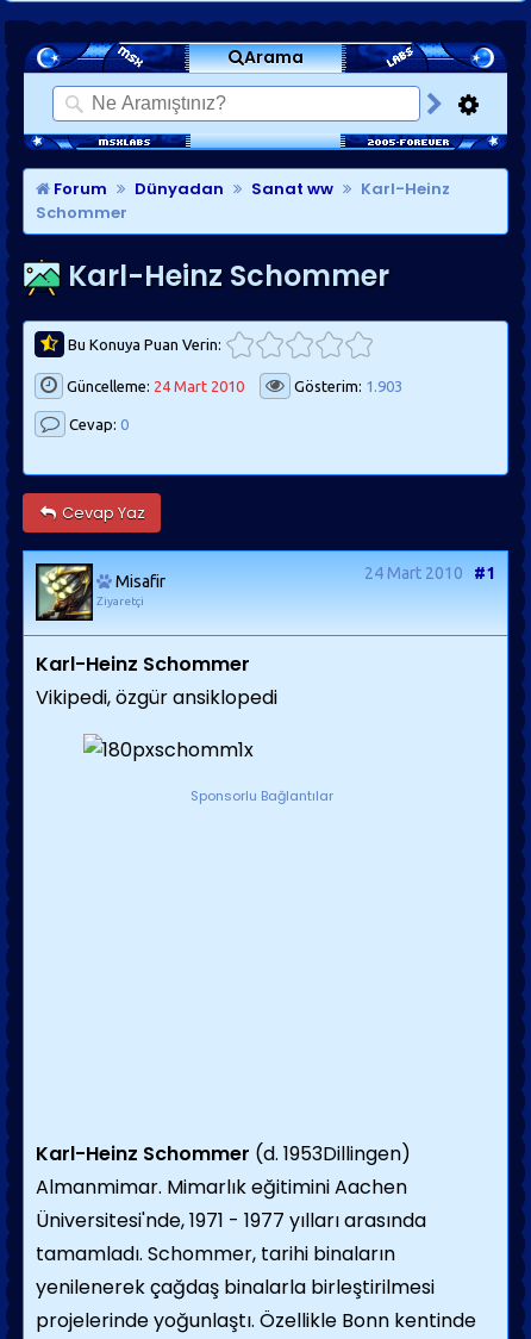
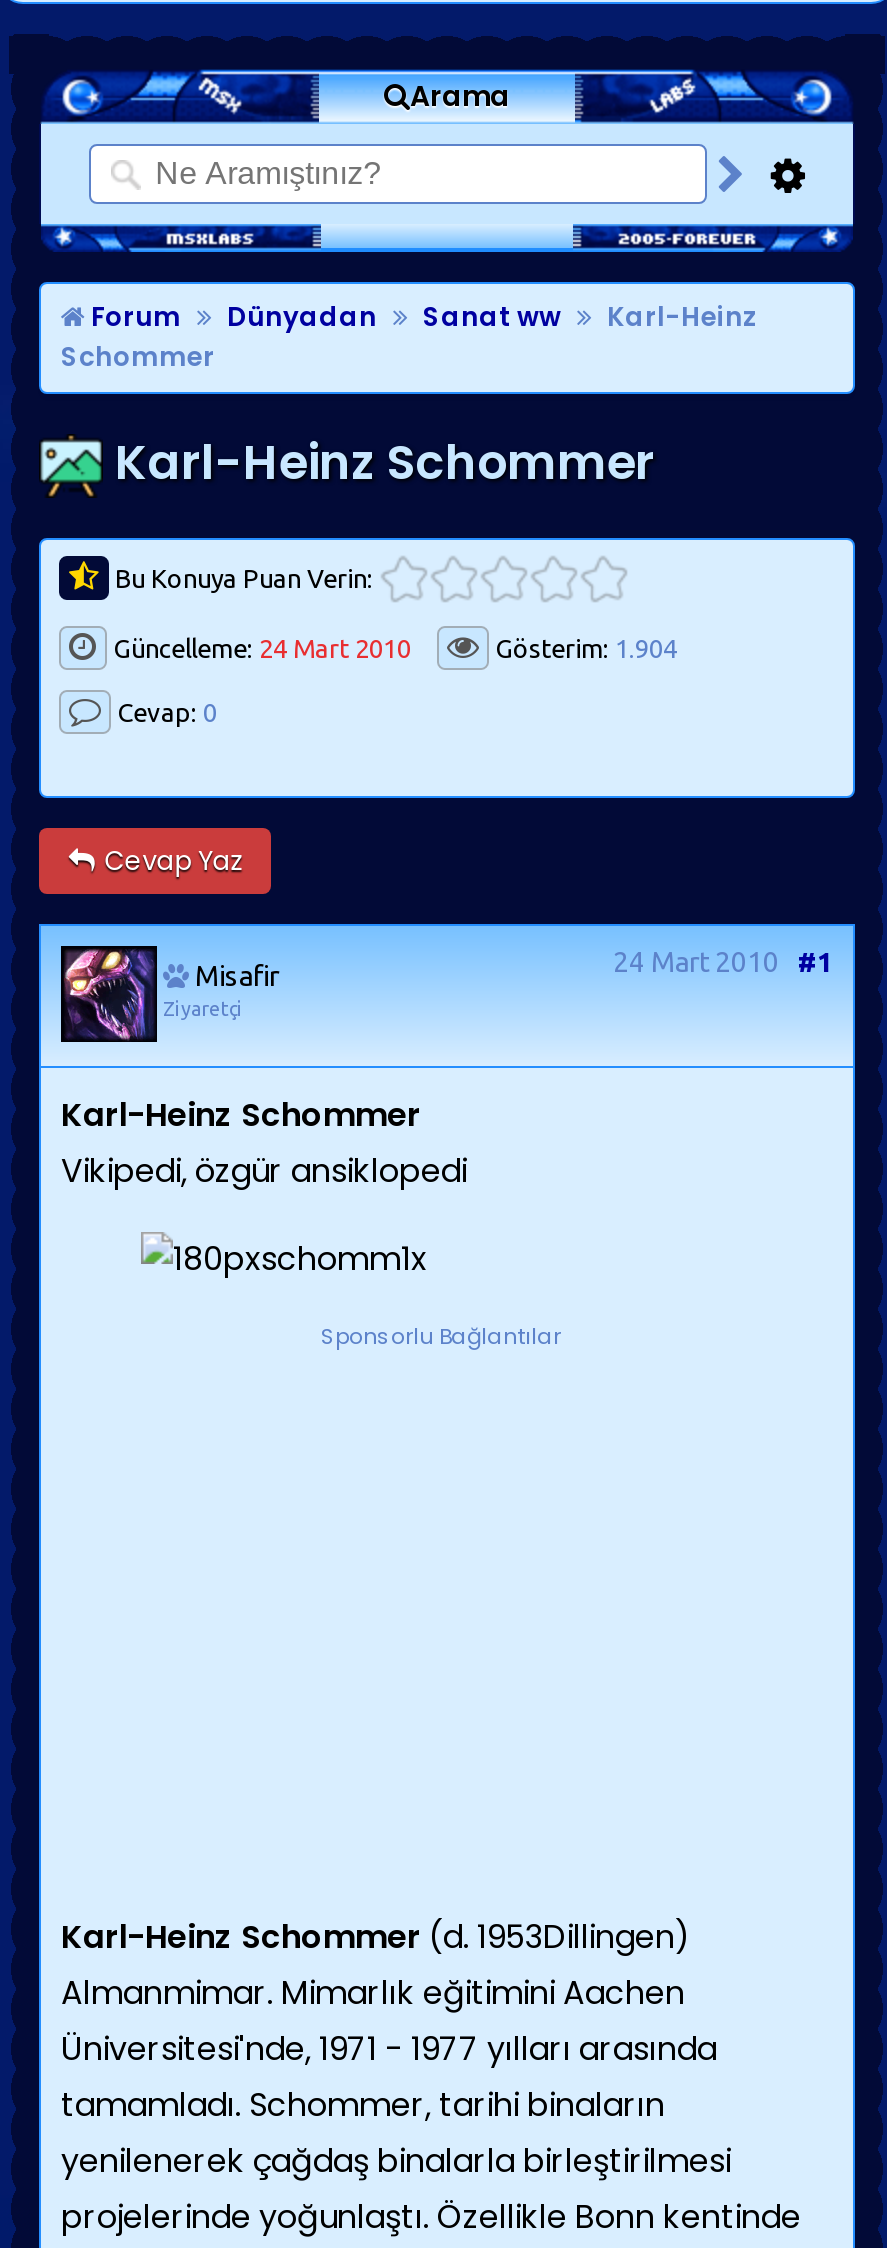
[291,378,402,394] Gösterim: 1.903 -> [489,634,677,662] Gösterim: 1.904
[37,565,92,619] [image] -> [63,948,155,1040] [image]

